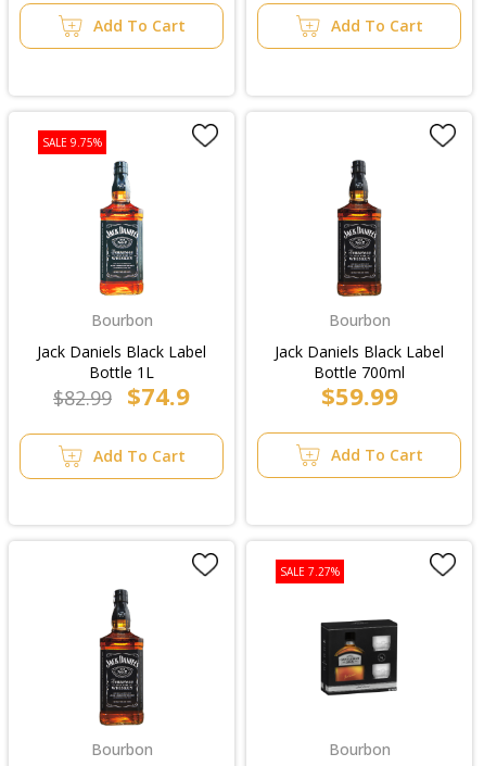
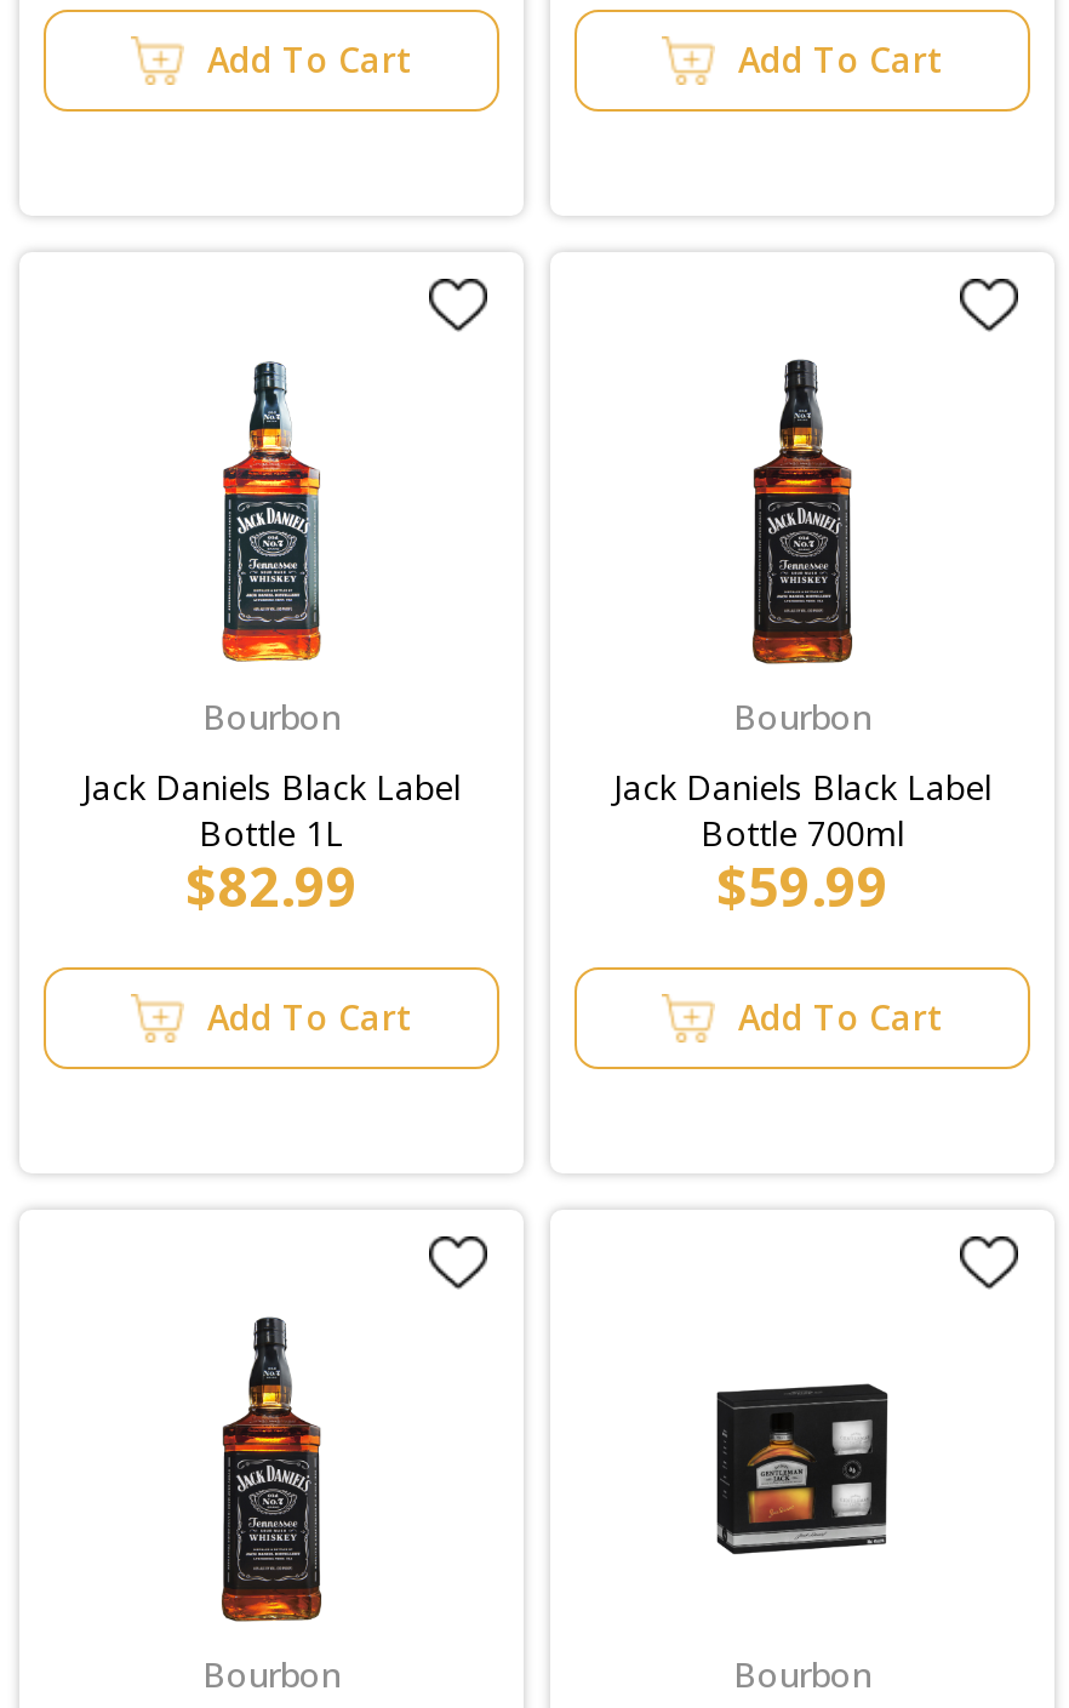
[42,135,102,150] SALE 9.75% -> none
[53,379,190,412] $82.99 $74.9 -> [185,849,358,921] $82.99
[280,564,340,579] SALE 7.27% -> none

